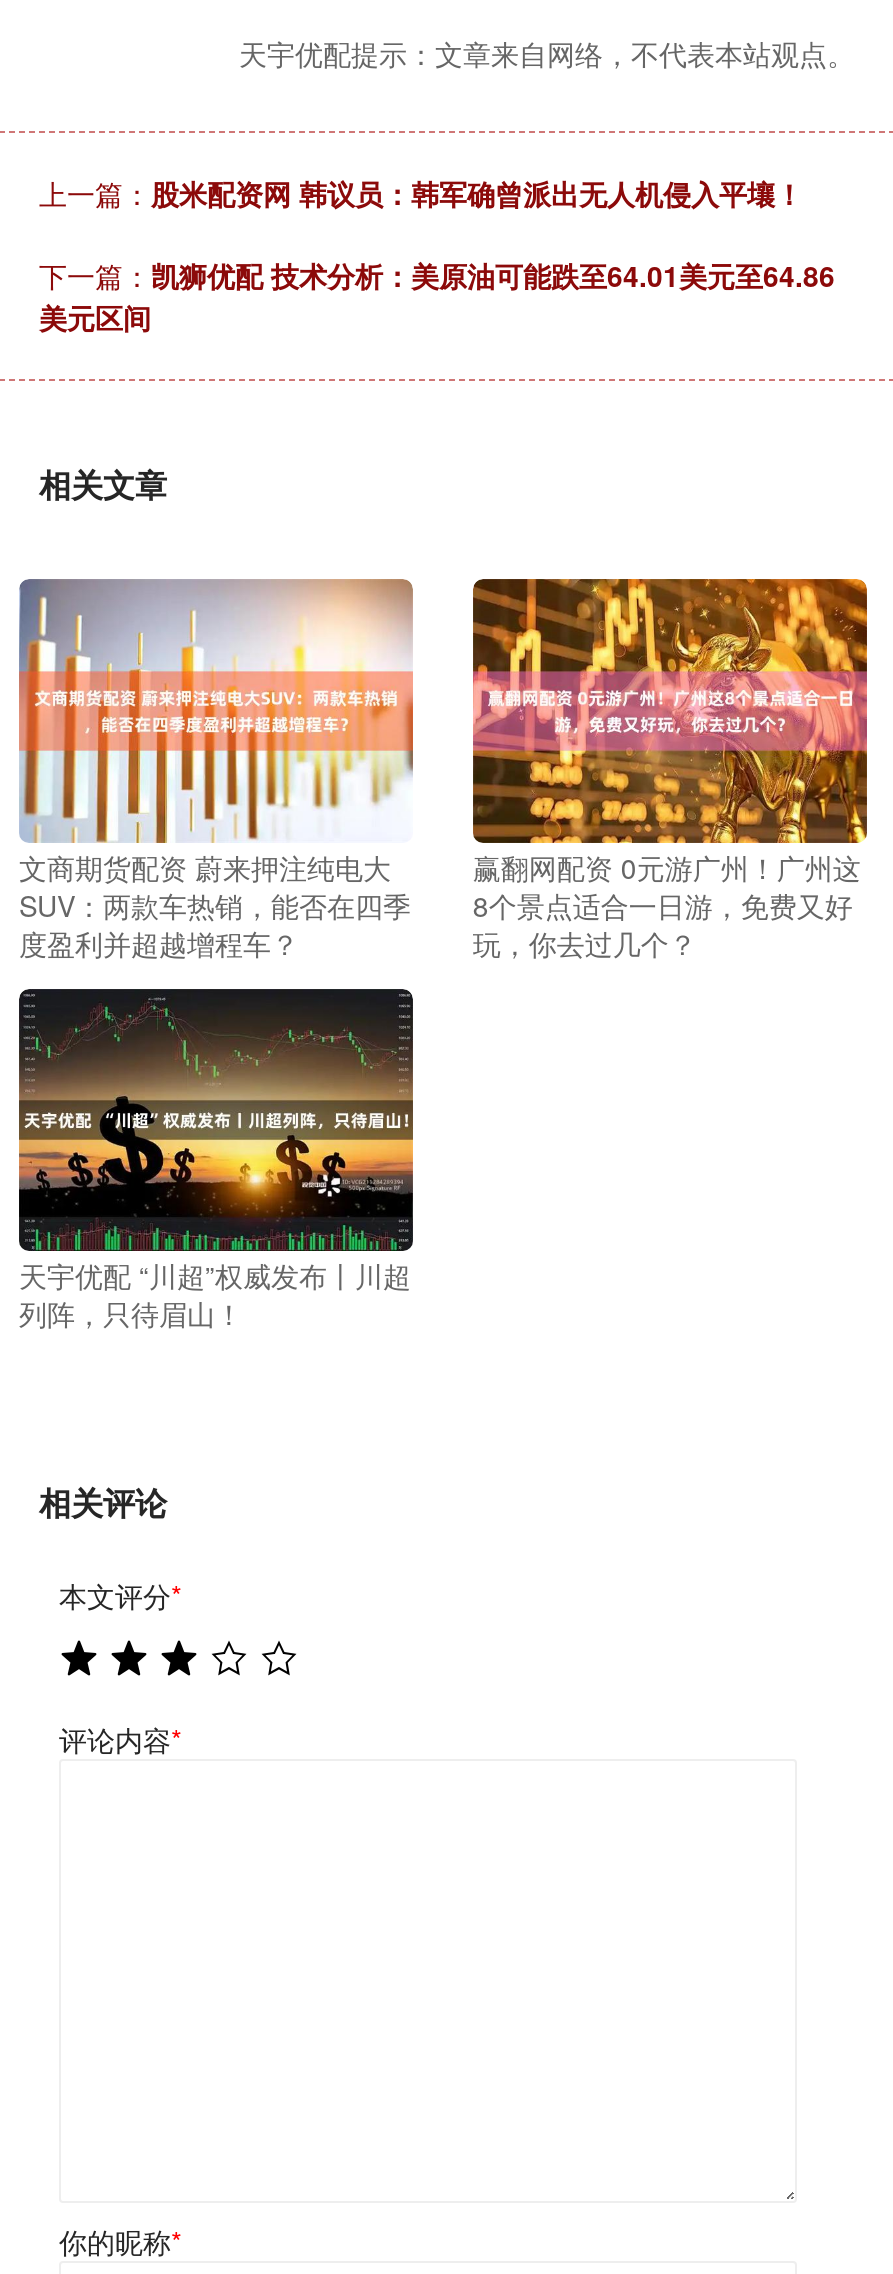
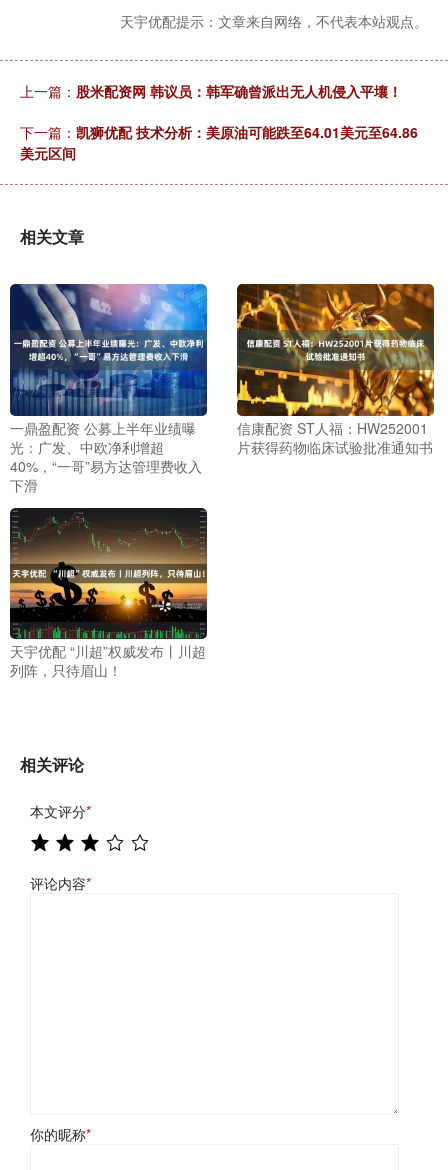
[17,577,415,962] [image] | 文商期货配资 蔚来押注纯电大 | SUV：两款车热销，能否在四季 | 度盈利并超越增程车？ -> [9,283,208,495] [image] | 一鼎盈配资 公募上半年业绩曝 | 光：广发、中欧净利增超 | 40%，“一哥”易方达管理费收入 | 下滑
[471,577,869,962] [image] | 赢翻网配资 0元游广州！广州这 | 8个景点适合一日游，免费又好 | 玩，你去过几个？ -> [236,283,435,457] [image] | 信康配资 ST人福：HW252001 | 片获得药物临床试验批准通知书

